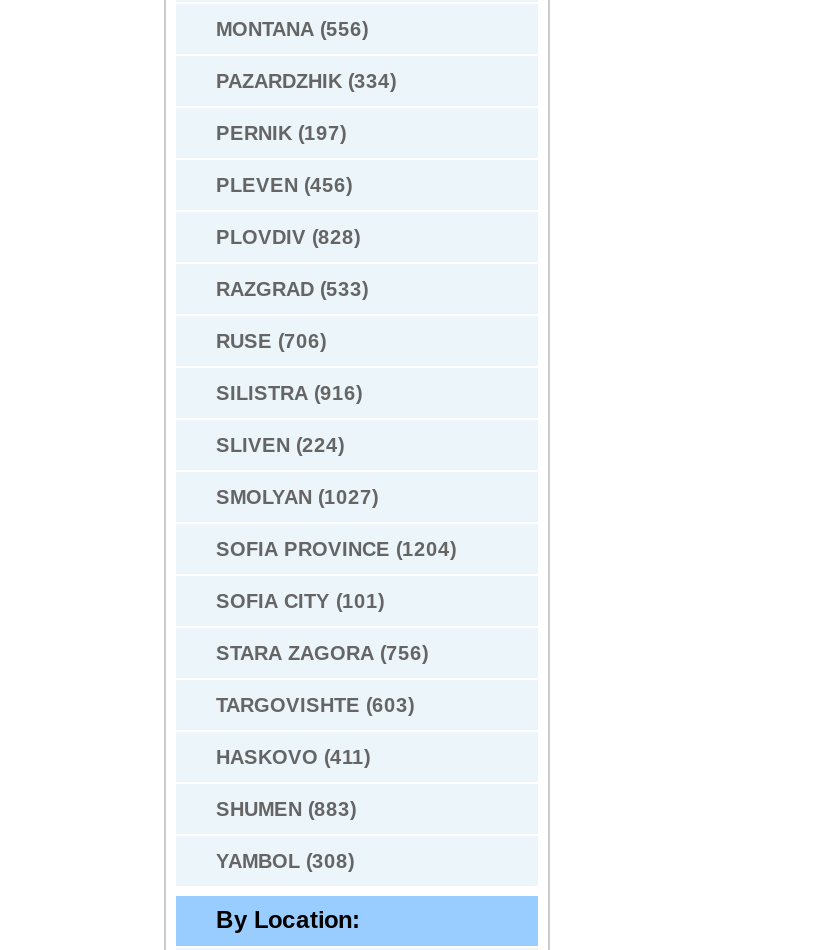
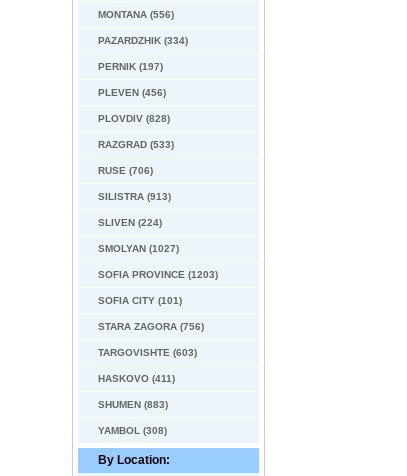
[216,382,362,404] SILISTRA (916) -> [98,191,171,202] SILISTRA (913)
[216,538,456,560] SOFIA PROVINCE (1204) -> [98,269,218,280] SOFIA PROVINCE (1203)

